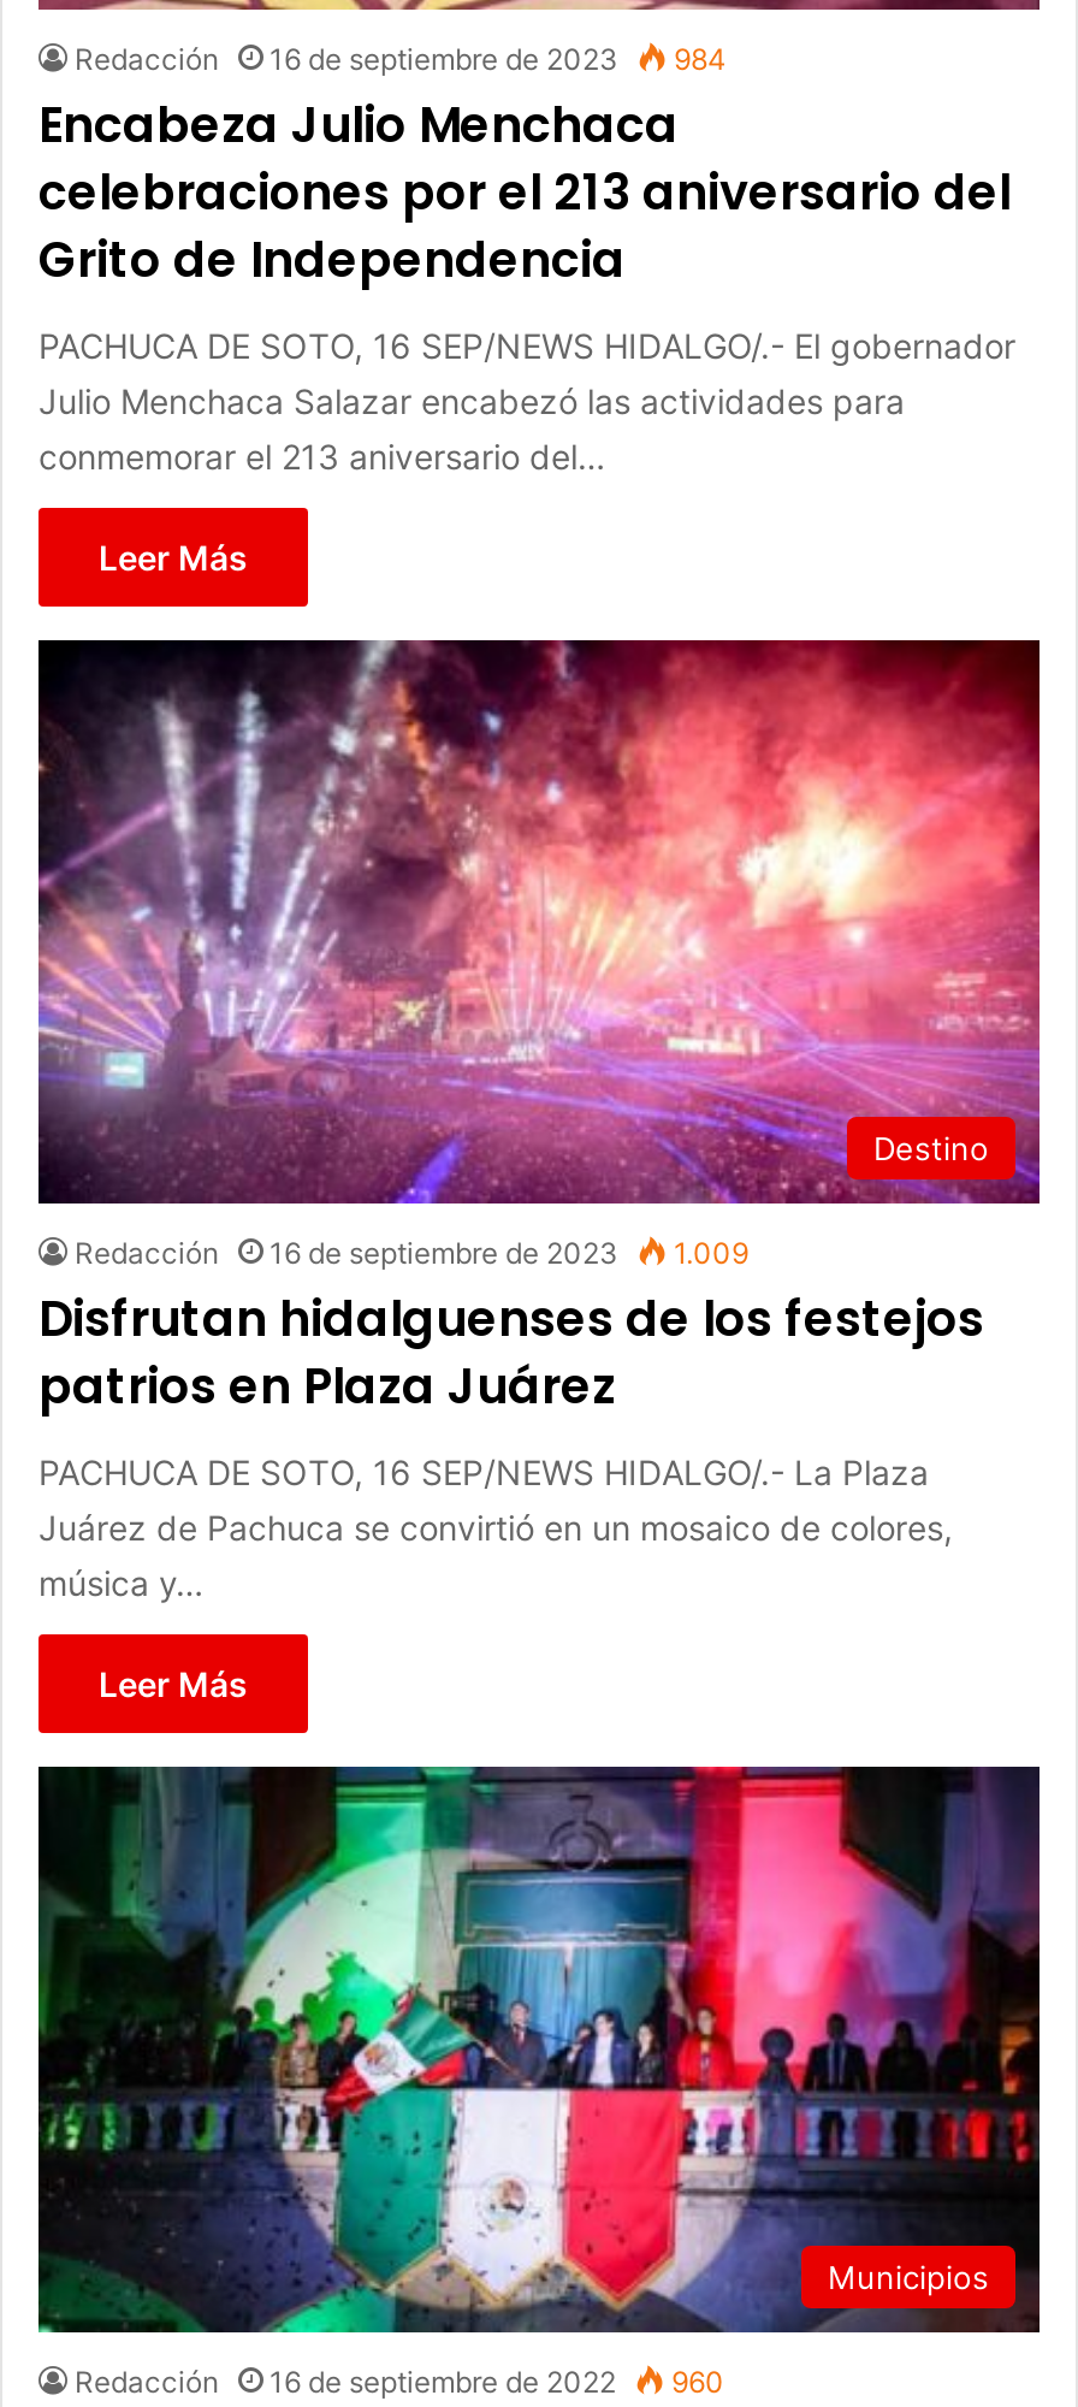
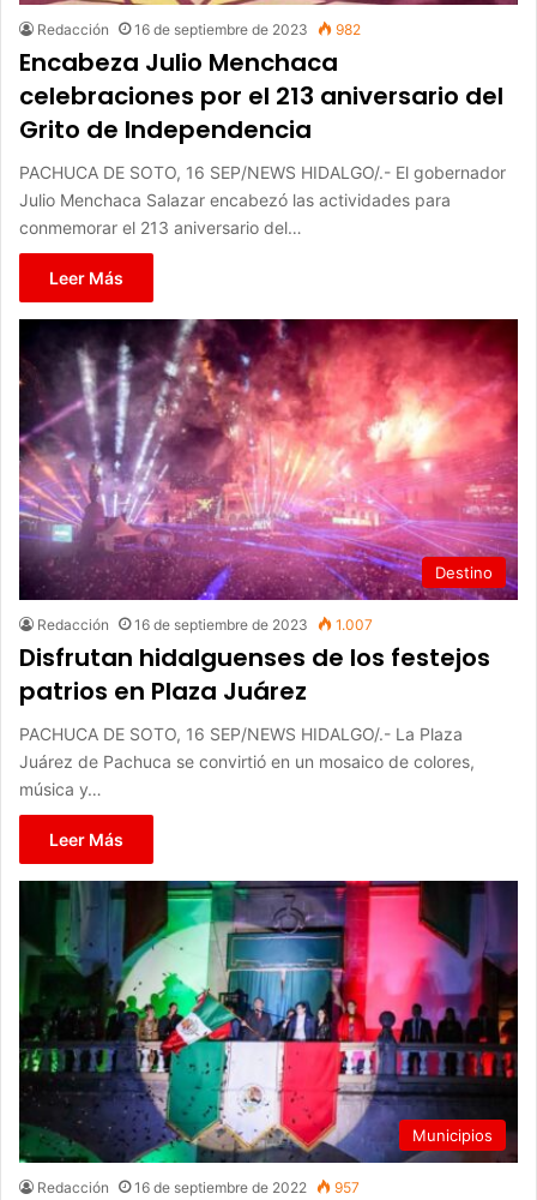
[75,40,727,76] Redacción 16 de septiembre de 2023 984 -> [37,20,361,38] Redacción 16 de septiembre de 2023 982
[75,1236,748,1272] Redacción 16 de septiembre de 2023 1.009 -> [37,616,373,634] Redacción 16 de septiembre de 2023 1.007
[75,2364,724,2400] Redacción 16 de septiembre de 2022 960 -> [37,1178,360,1196] Redacción 16 de septiembre de 2022 957

